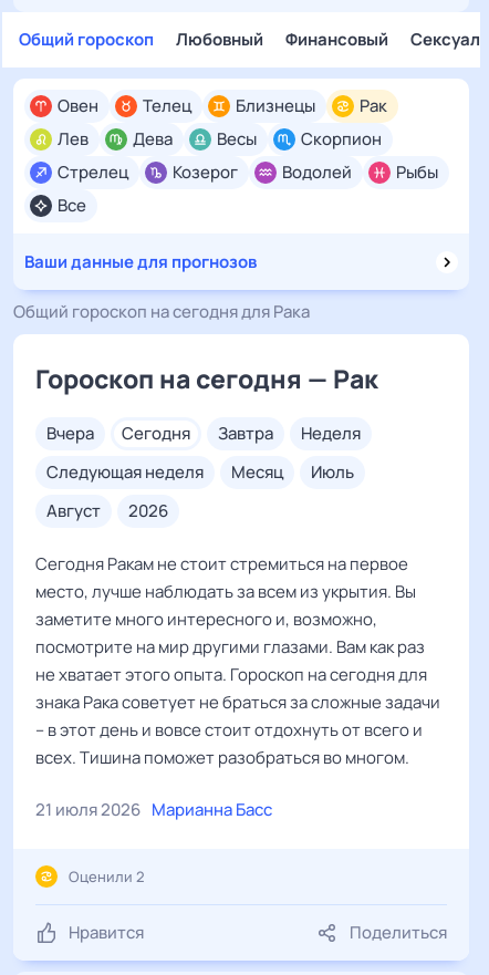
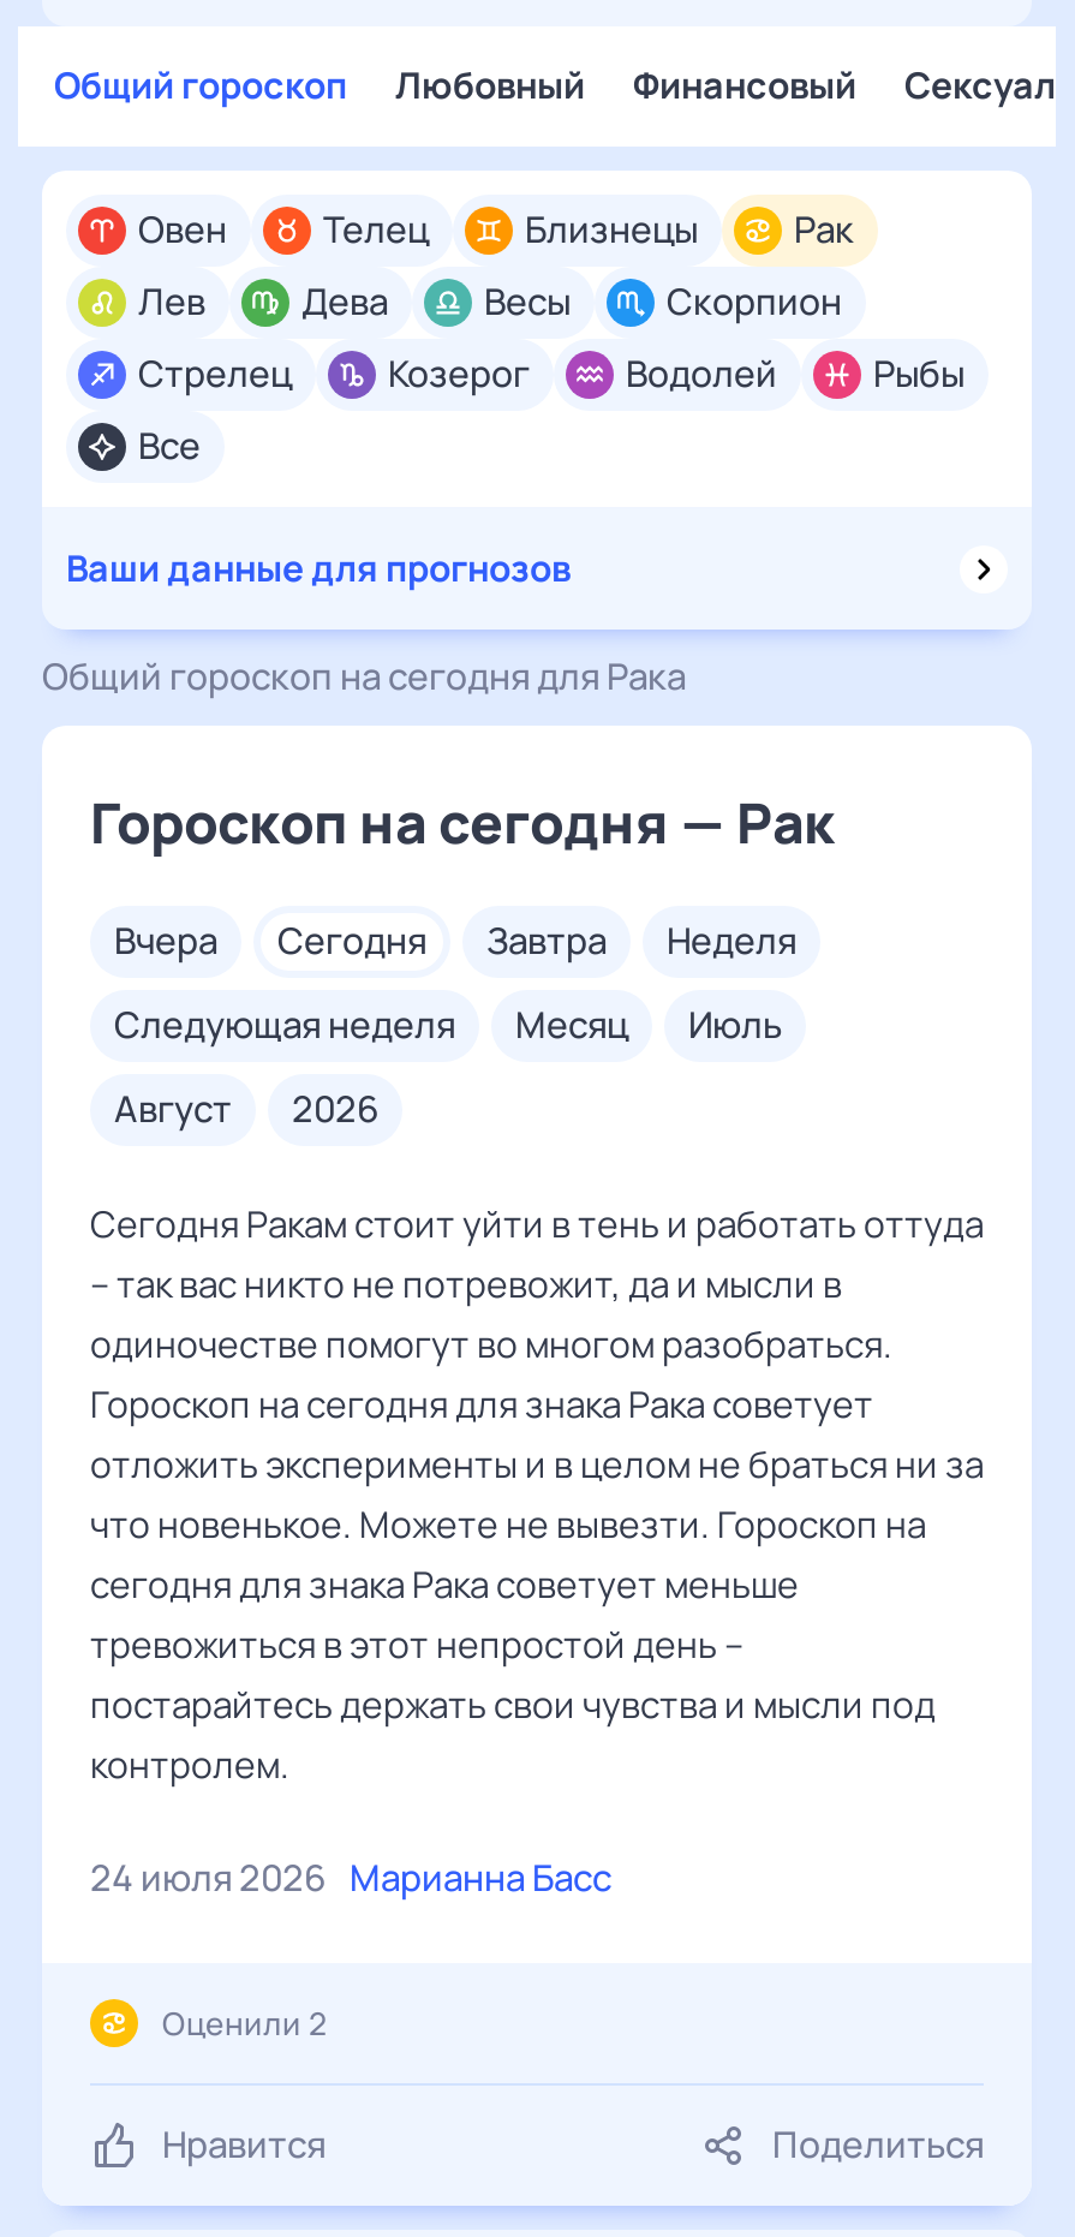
[35,552,440,769] Сегодня Ракам не стоит стремиться на первое | место, лучше наблюдать за всем из укрытия. Вы | заметите много интересного и, возможно, | посмотрите на мир другими глазами. Вам как раз | не хватает этого опыта. Гороскоп на сегодня для | знака Рака советует не браться за сложные задачи | – в этот день и вовсе стоит отдохнуть от всего и | всех. Тишина поможет разобраться во многом. -> [90,1199,984,1790] Сегодня Ракам стоит уйти в тень и работать оттуда | – так вас никто не потревожит, да и мысли в | одиночестве помогут во многом разобраться. | Гороскоп на сегодня для знака Рака советует | отложить эксперименты и в целом не браться ни за | что новенькое. Можете не вывезти. Гороскоп на | сегодня для знака Рака советует меньше | тревожиться в этот непростой день – | постарайтесь держать свои чувства и мысли под | контролем.
[35,798,272,821] 21 июля 2026 Марианна Басс -> [90,1853,611,1903] 24 июля 2026 Марианна Басс

